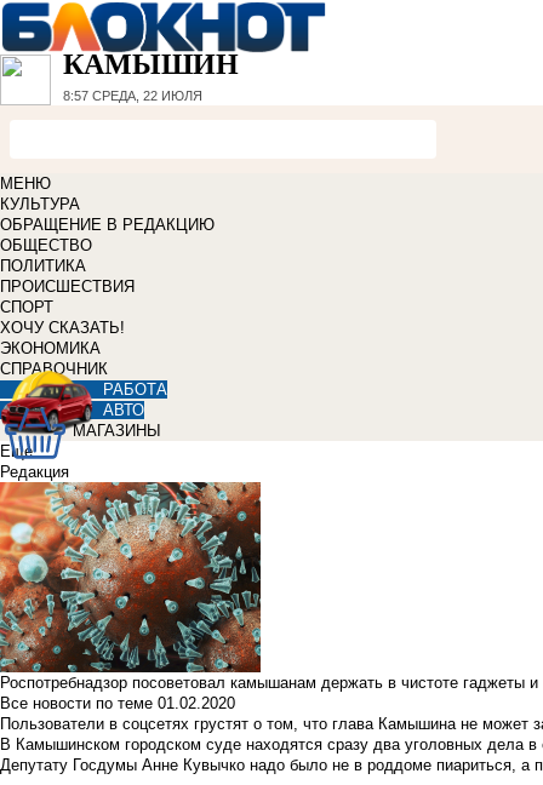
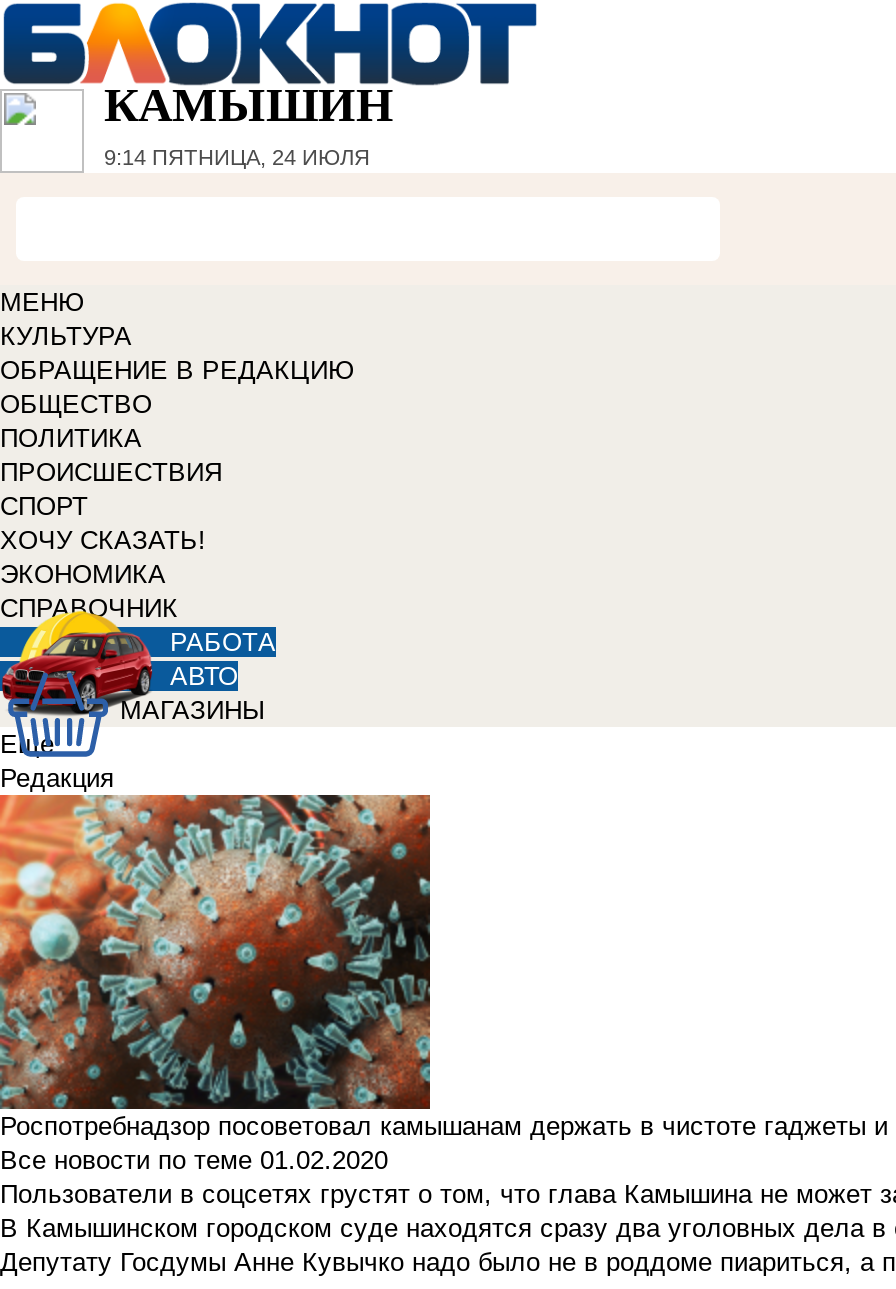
[63,89,202,103] 8:57 СРЕДА, 22 ИЮЛЯ -> [104,146,370,170] 9:14 ПЯТНИЦА, 24 ИЮЛЯ

